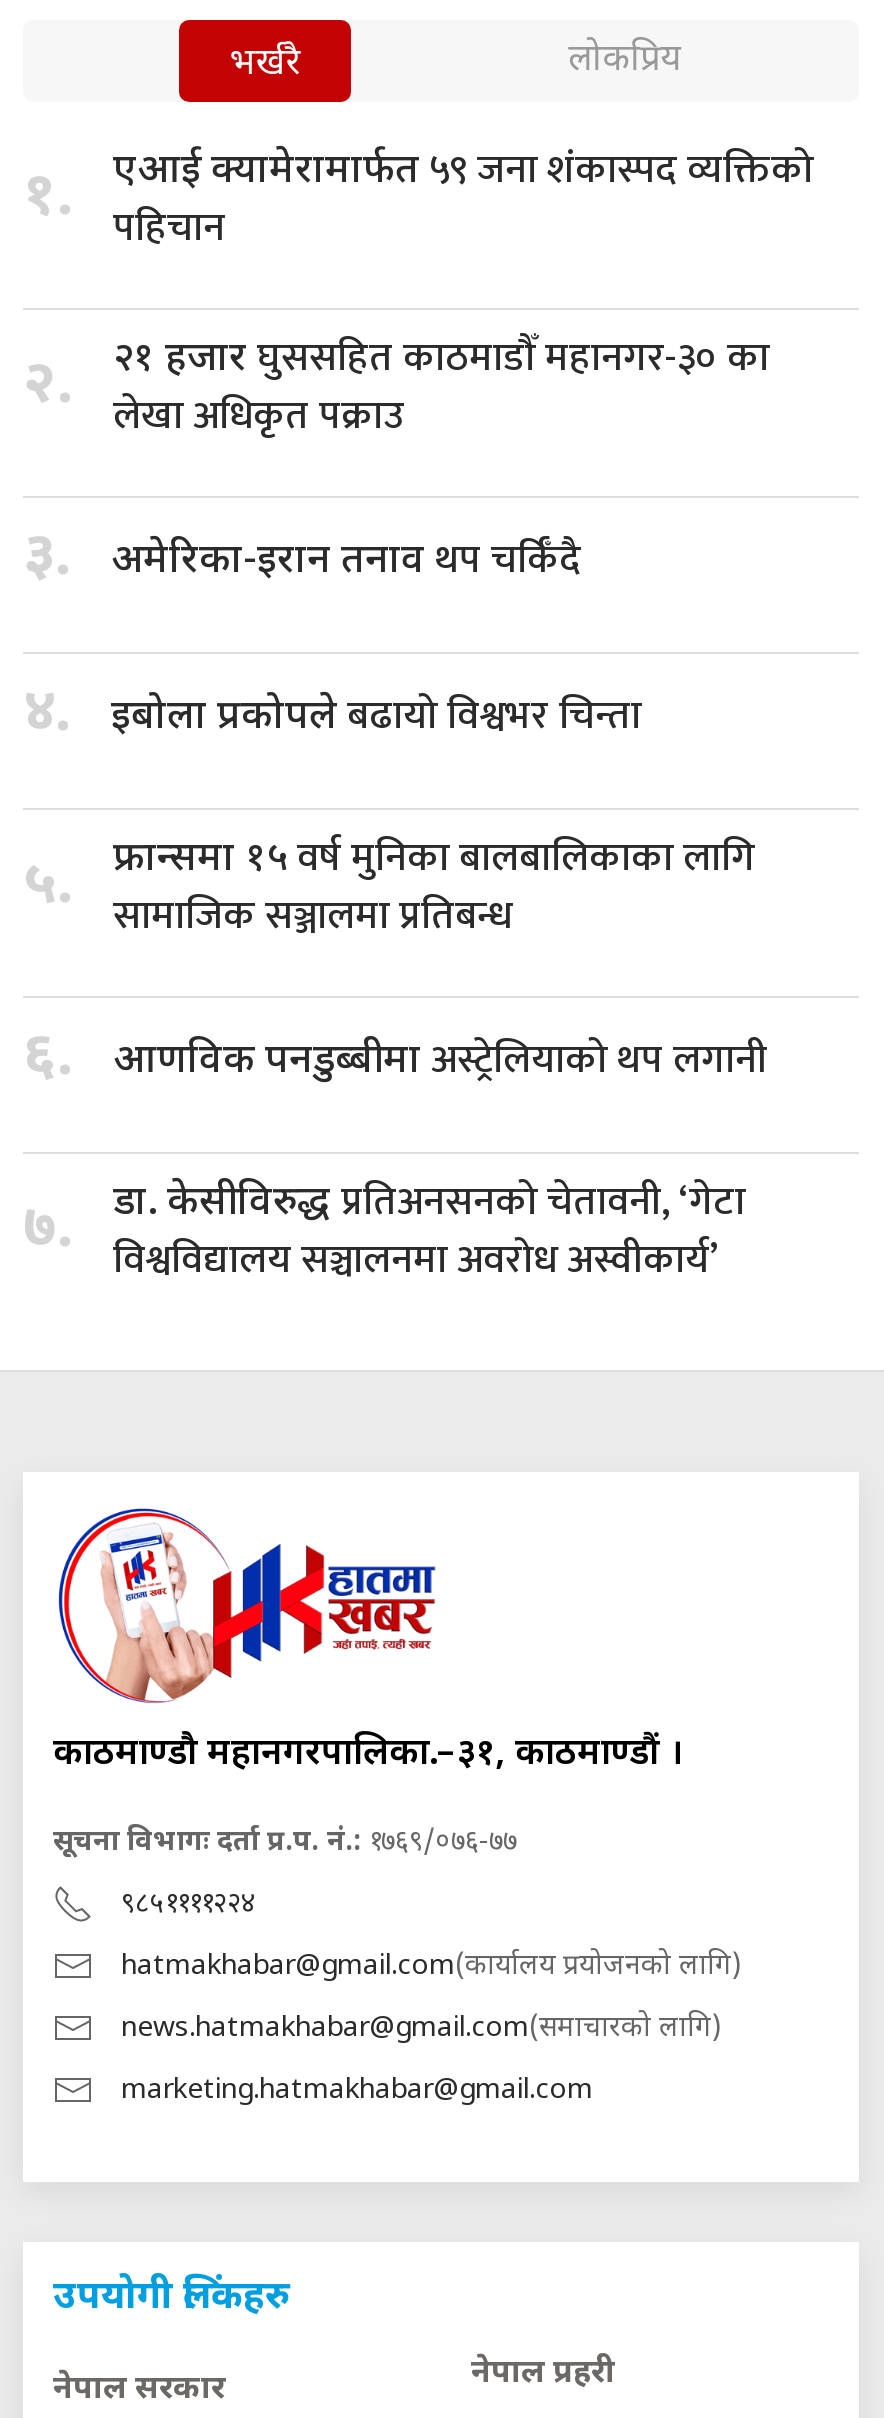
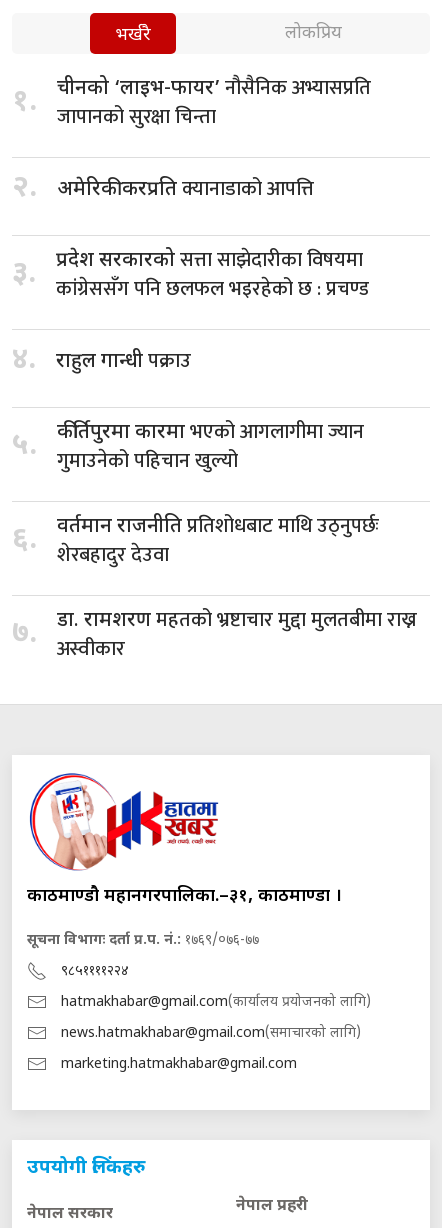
[113,136,813,262] एआई क्यामेरामार्फत ५९ जना शंकास्पद व्यक्तिको | पहिचान -> [57,71,371,134] चीनको ‘लाइभ-फायर’ नौसैनिक अभ्यासप्रति | जापानको सुरक्षा चिन्ता
[113,324,769,450] २१ हजारघुससहित काठमाडौँ महानगर-३० का | लेखा अधिकृत पक्राउ -> [57,171,314,205] अमेरिकी करप्रतिक्यानाडाको आपत्ति
[111,525,581,593] अमेरिका-इरान तनाव थप चर्किँदै -> [56,243,369,306] प्रदेश सरकारकोसत्ता साझेदारीका विषयमा | कांग्रेससँग पनि छलफल भइरहेको छ : प्रचण्ड
[111,681,641,749] इबोला प्रकोपलेबढायो विश्वभर चिन्ता -> [56,343,191,377] राहुल गान्धीपक्राउ
[113,824,755,950] फ्रान्समा १५वर्ष मुनिका बालबालिकाका लागि | सामाजिक सञ्जालमा प्रतिबन्ध -> [57,415,364,478] कीर्तिपुरमा कारमाभएको आगलागीमा ज्यान | गुमाउनेको पहिचान खुल्यो
[113,1025,767,1093] आणविक पनडुब्बीमा अस्ट्रेलियाको थप लगानी -> [57,509,379,572] वर्तमान राजनीतिप्रतिशोधबाट माथि उठ्नुपर्छः | शेरबहादुर देउवा
[113,1168,745,1294] डा. केसीविरुद्धप्रतिअनसनको चेतावनी, ‘गेटा | विश्वविद्यालय सञ्चालनमा अवरोध अस्वीकार्य’ -> [57,603,417,666] डा. रामशरणमहतको भ्रष्टाचार मुद्दा मुलतबीमा राख्न | अस्वीकार

